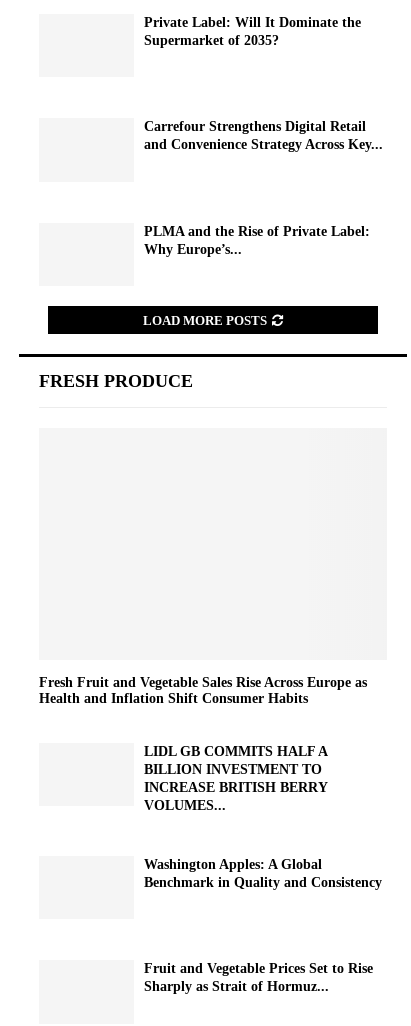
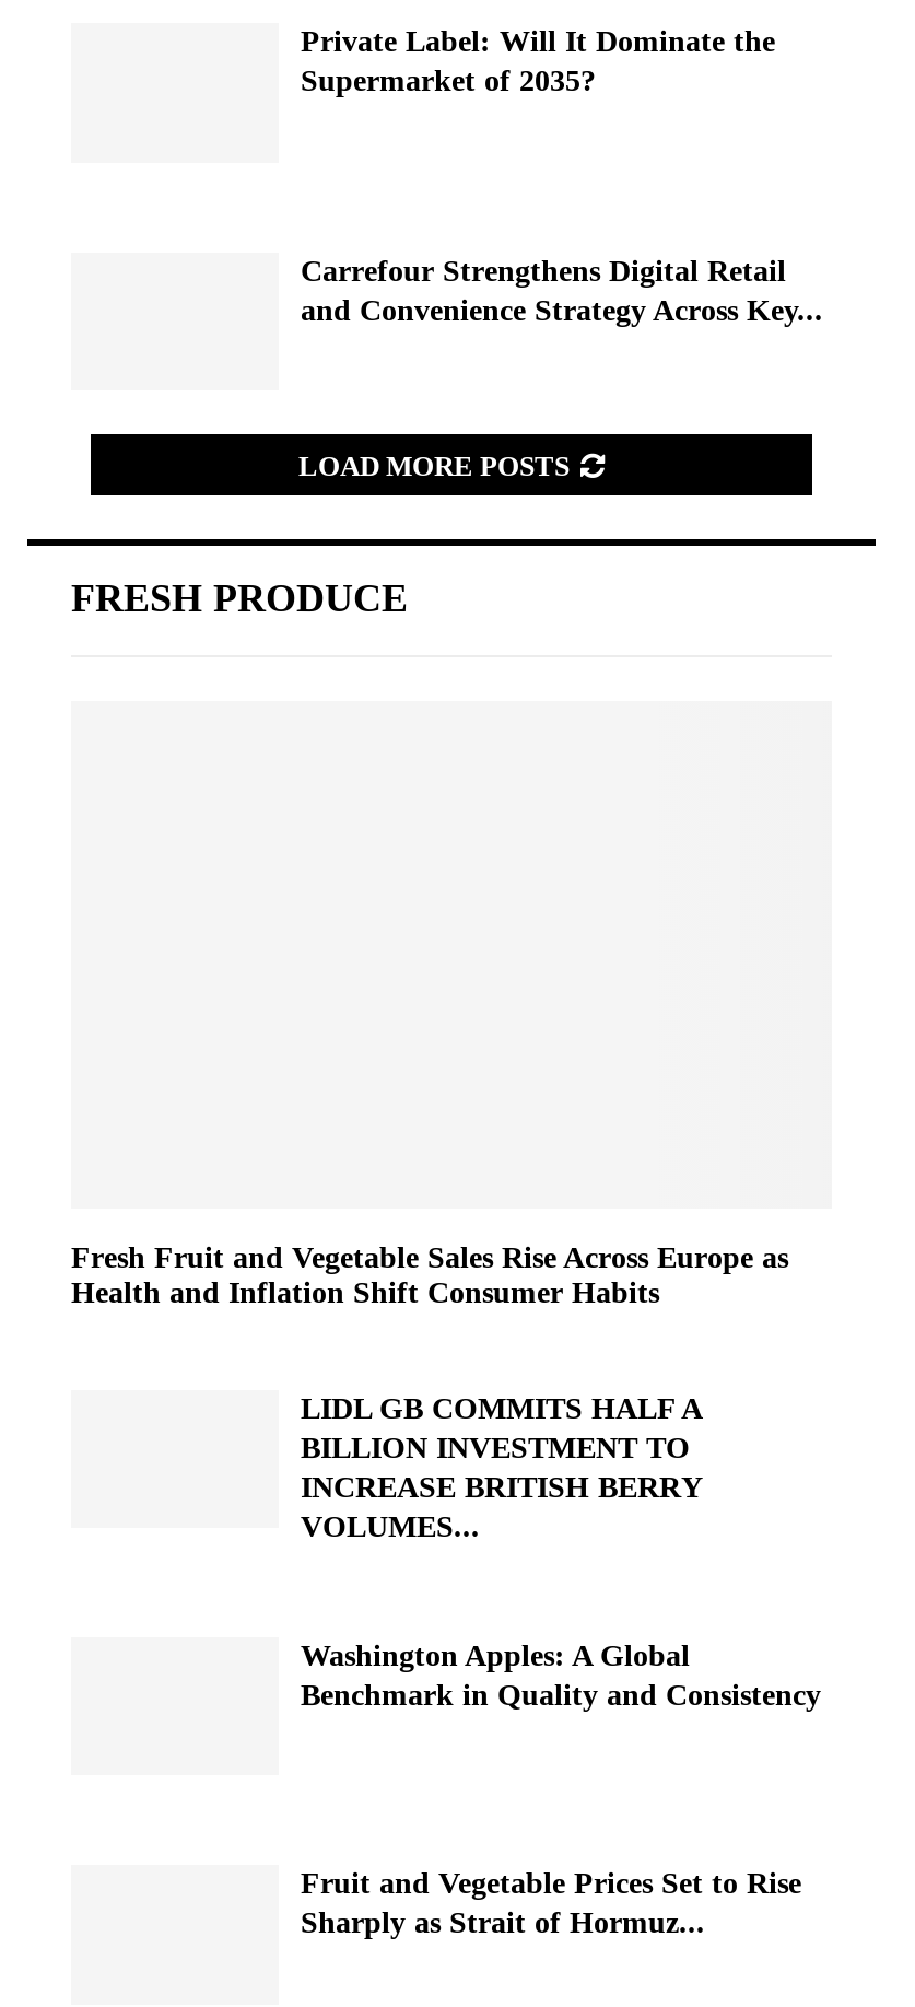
[144,224,370,257] PLMA and the Rise of Private Label: | Why Europe’s... -> none

